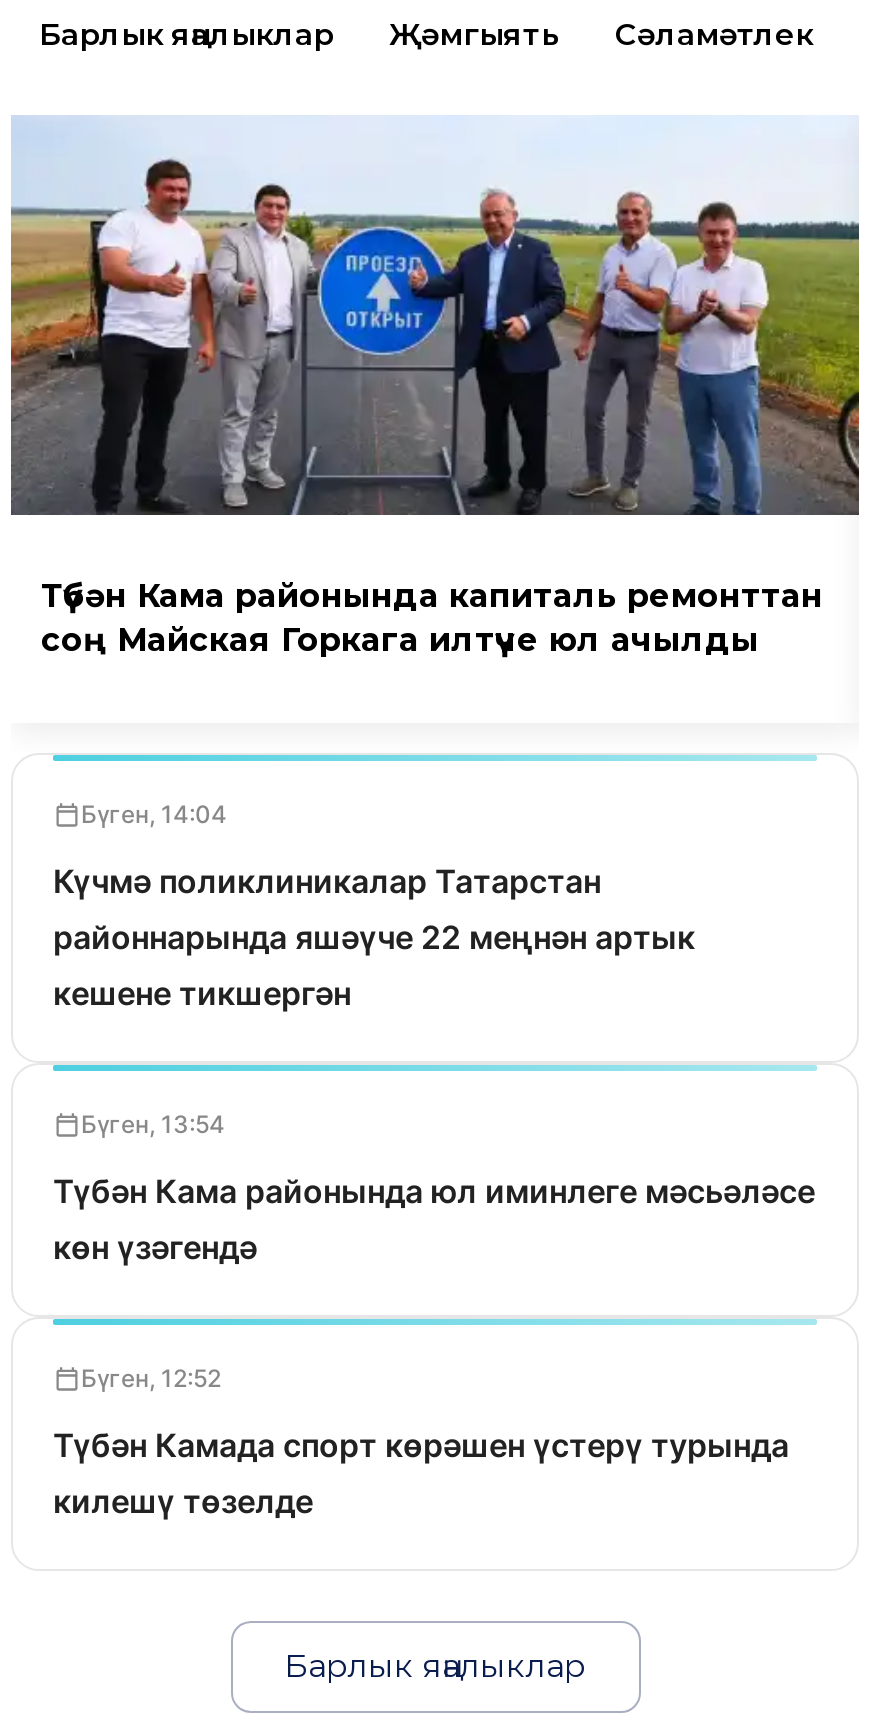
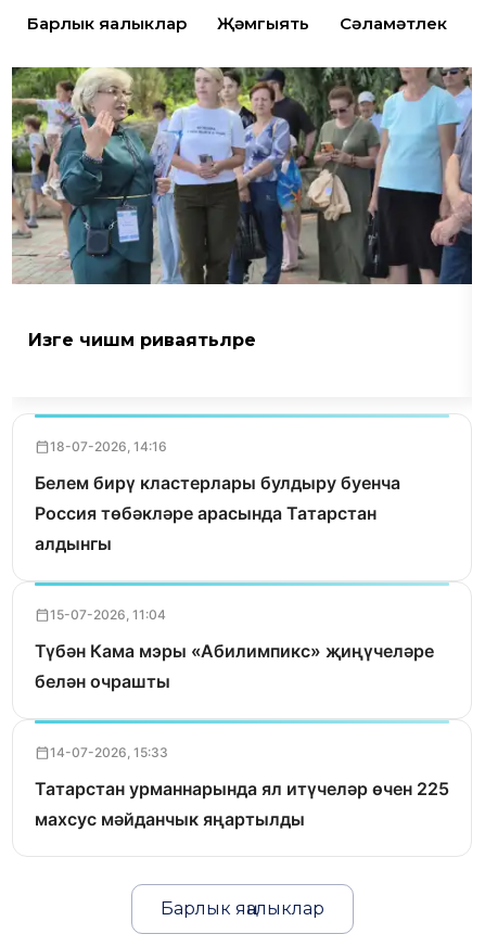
[9,115,861,517] [image] -> [11,66,473,285] [image]
[41,577,823,659] Түбән Кама районында капиталь ремонттан | соң Майская Горкага илтүче юл ачылды -> [28,330,256,350] Изге чишмә риваятьләре
[81,799,227,829] Бүген, 14:04 -> [50,438,167,455] 18-07-2026, 14:16
[53,861,695,1013] Күчмә поликлиникалар Татарстан | районнарында яшәүче 22 меңнән артык | кешене тикшергән -> [35,472,400,554] Белем бирү кластерлары булдыру буенча | Россия төбәкләре арасында Татарстан | алдынгы
[81,1109,225,1139] Бүген, 13:54 -> [50,606,166,623] 15-07-2026, 11:04
[53,1171,815,1267] Түбән Кама районында юл иминлеге мәсьәләсе | көн үзәгендә -> [35,640,434,692] Түбән Кама мэры «Абилимпикс» җиңүчеләре | белән очрашты
[81,1363,221,1393] Бүген, 12:52 -> [50,744,168,760] 14-07-2026, 15:33
[53,1425,789,1521] Түбән Камада спорт көрәшен үстерү турында | килешү төзелде -> [35,778,449,830] Татарстан урманнарында ял итүчеләр өчен 225 | махсус мәйданчык яңартылды

